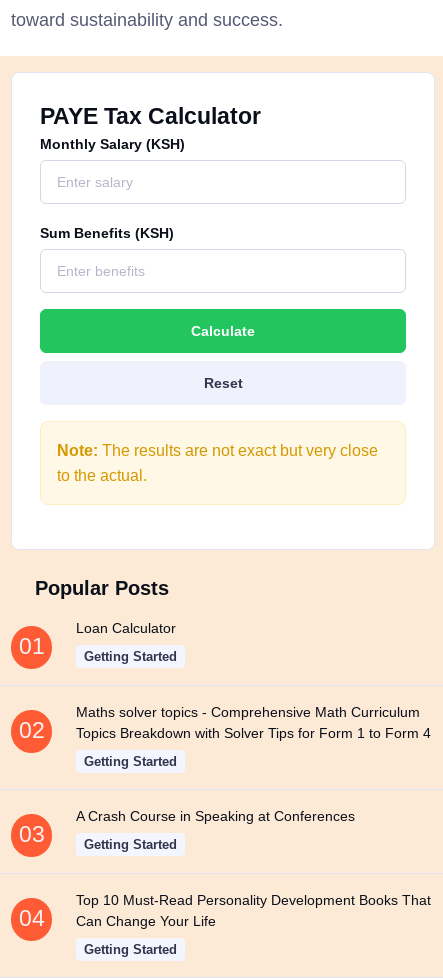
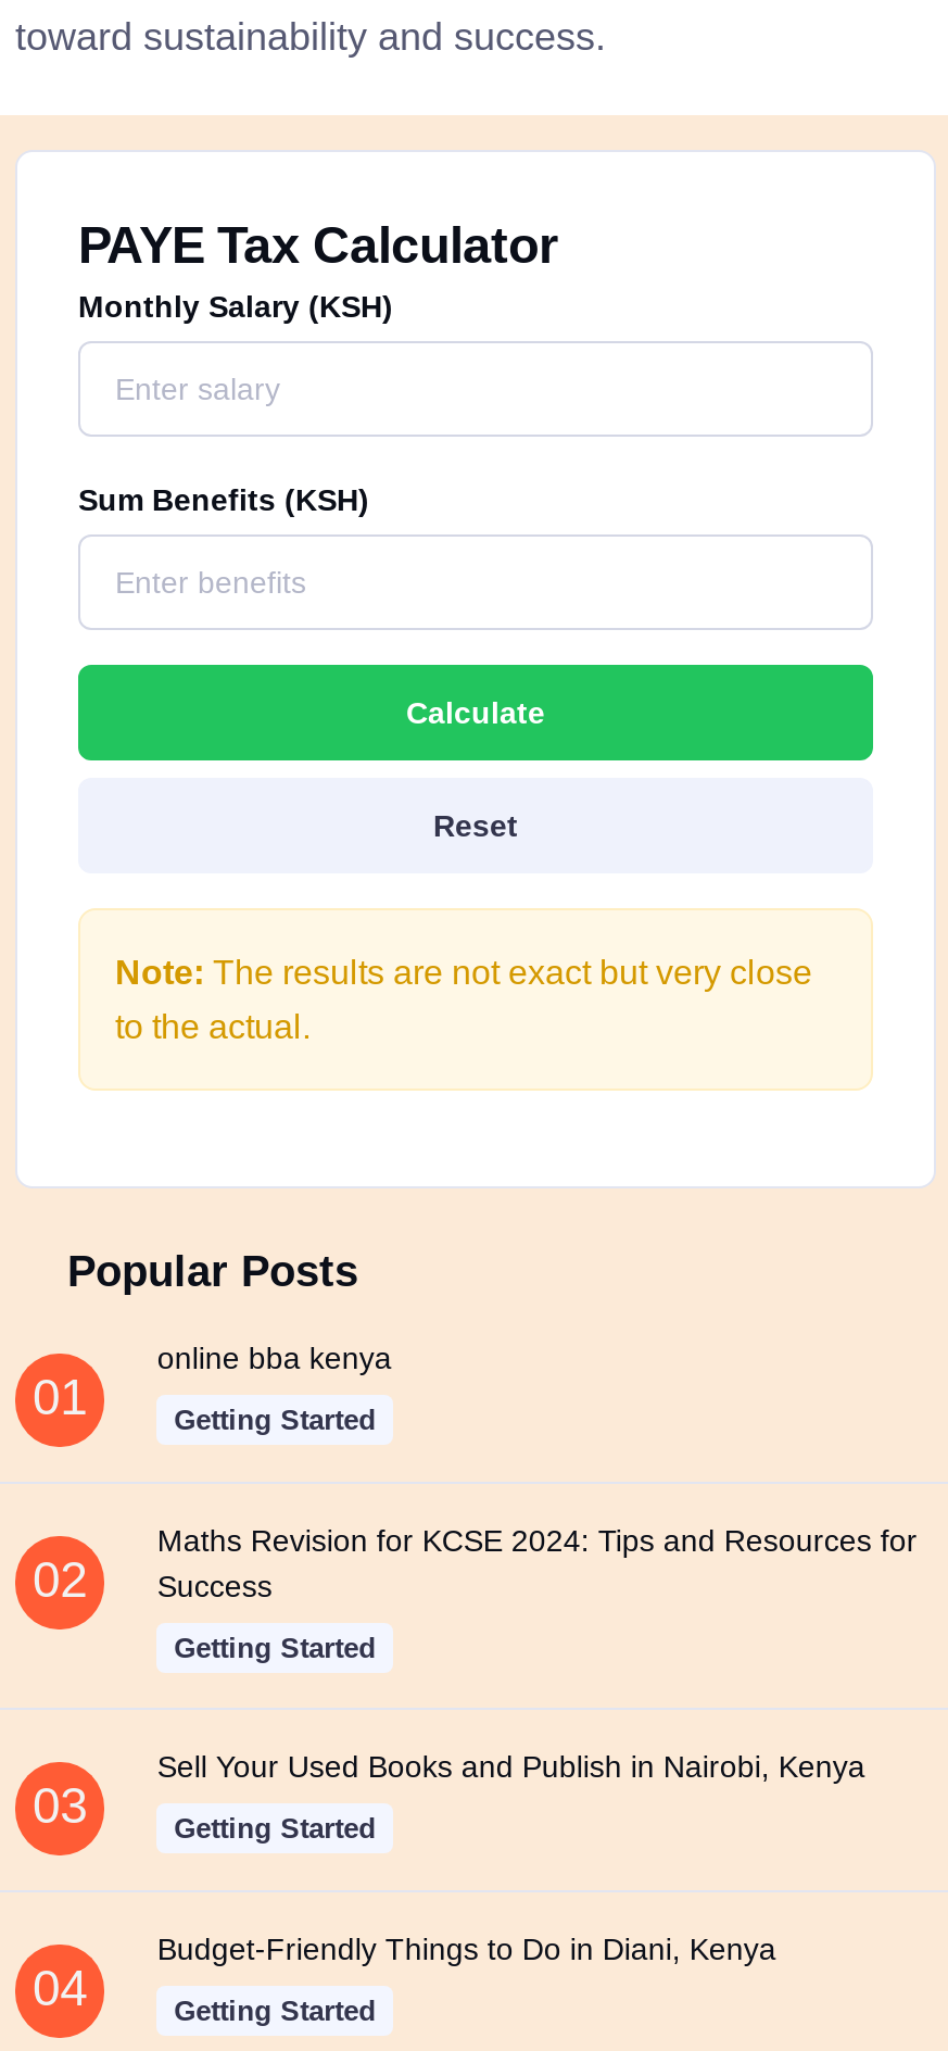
[76,620,176,636] Loan Calculator -> [157,1341,392,1375] online bba kenya
[76,704,431,741] Maths solver topics - Comprehensive Math Curriculum | Topics Breakdown with Solver Tips for Form 1 to Form 4 -> [157,1523,917,1603] Maths Revision for KCSE 2024: Tips and Resources for | Success
[76,808,355,824] A Crash Course in Speaking at Conferences -> [157,1749,865,1784] Sell Your Used Books and Publish in Nairobi, Kenya
[76,892,431,929] Top 10 Must-Read Personality Development Books That | Can Change Your Life -> [157,1932,776,1966] Budget-Friendly Things to Do in Diani, Kenya

